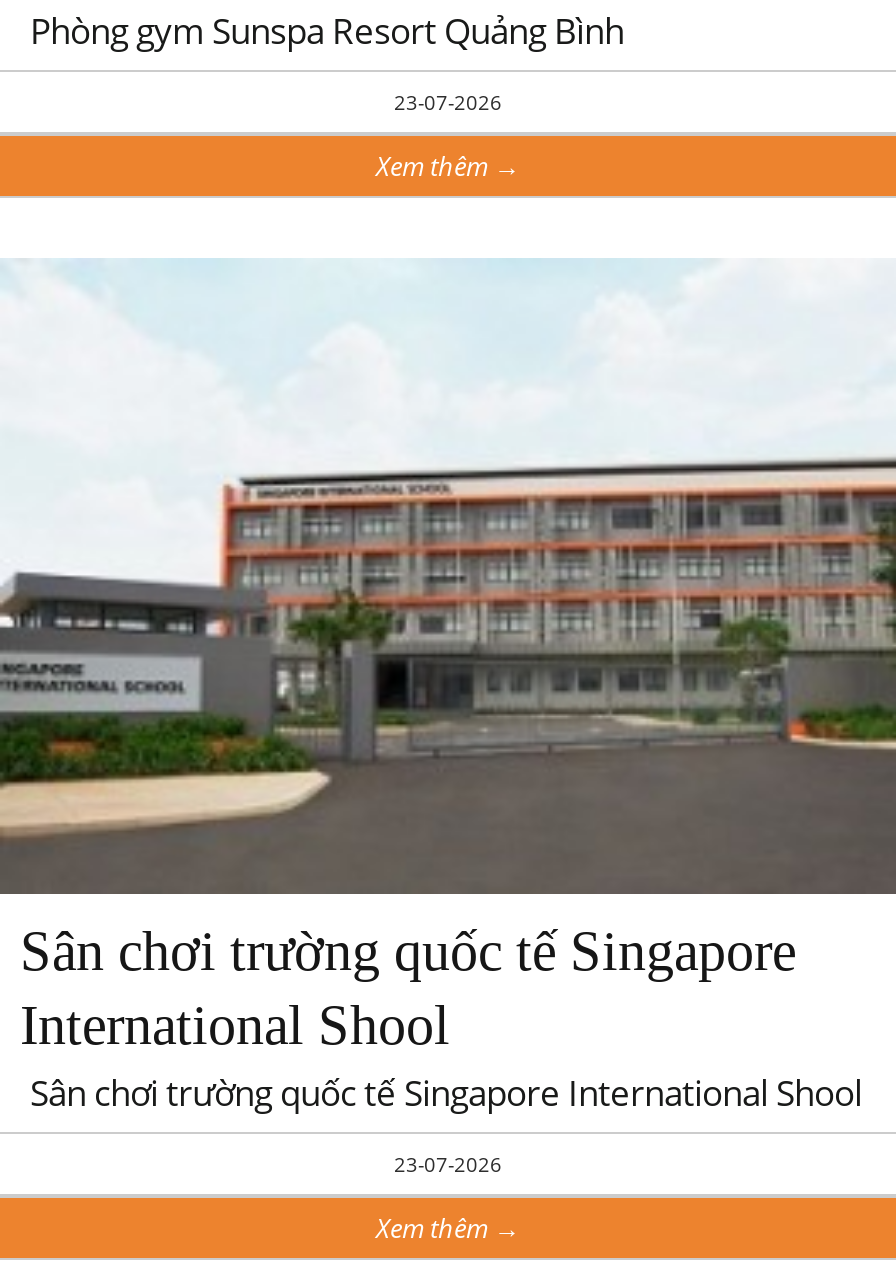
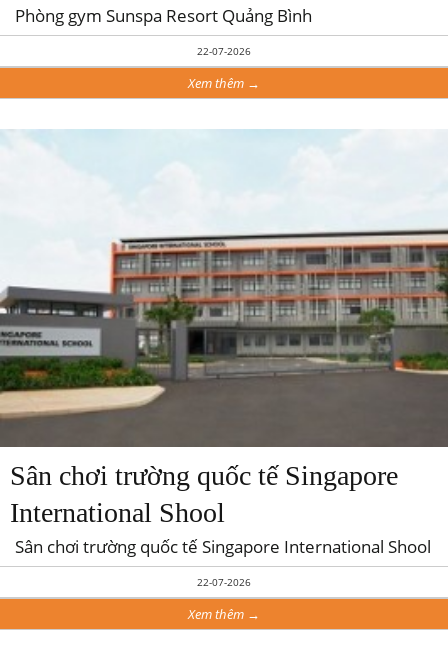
[394,88,502,116] 23-07-2026 -> [197,44,251,58] 22-07-2026
[394,1150,502,1178] 23-07-2026 -> [197,575,251,589] 22-07-2026

